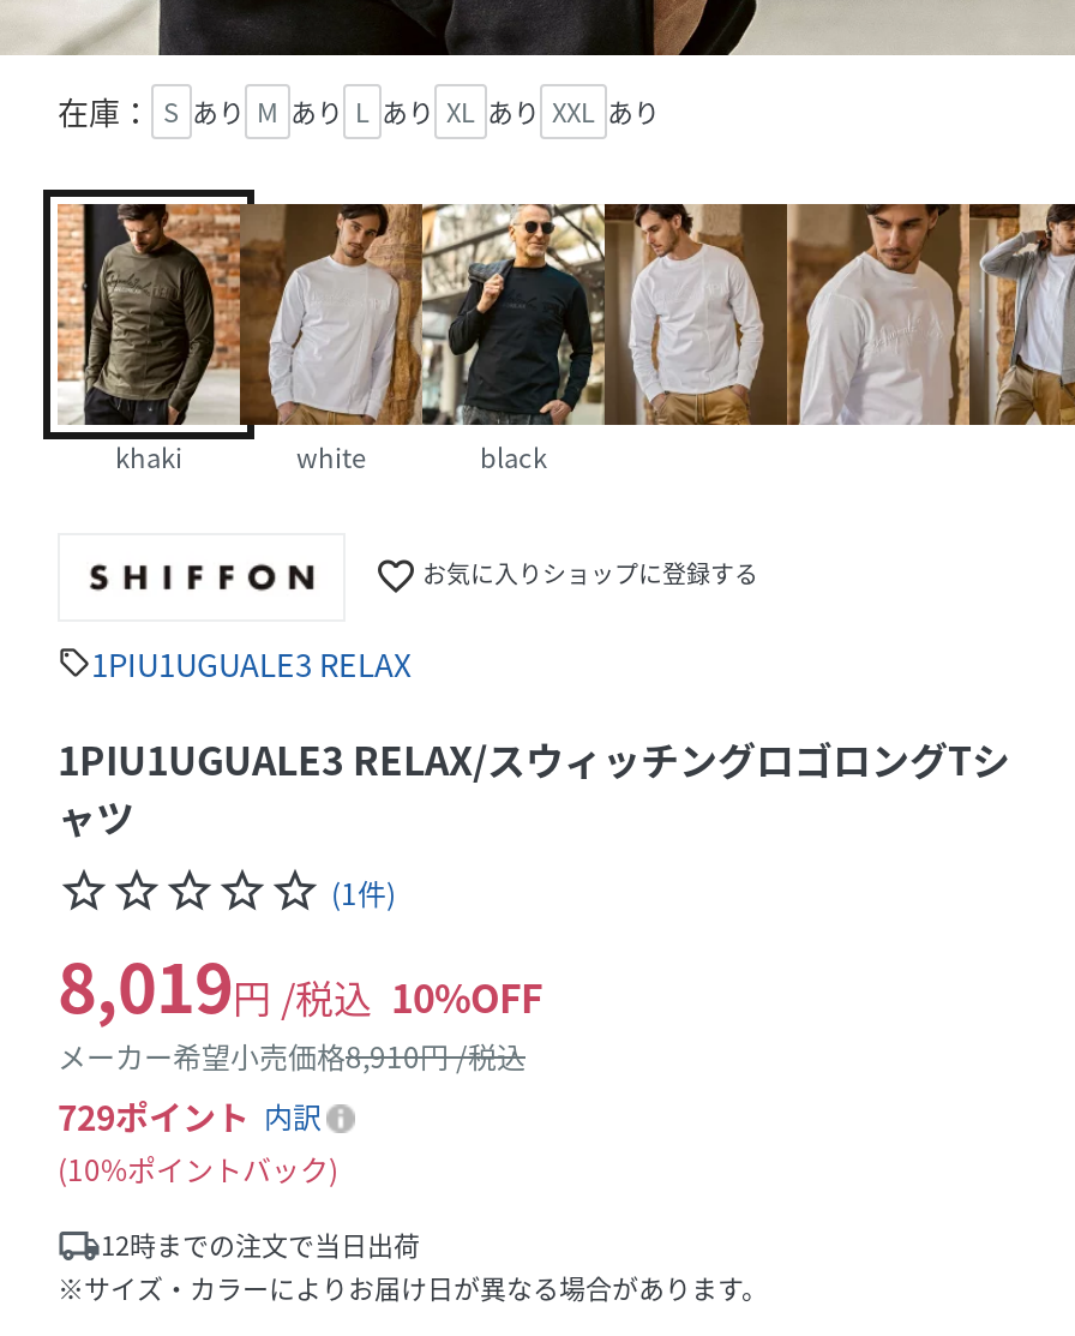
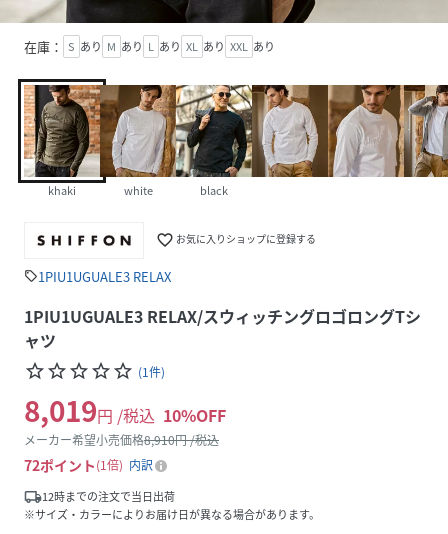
[58,1092,329,1190] 729ポイント 内訳 | 10%ポイントバック -> [24,455,153,475] 72ポイント 1倍 内訳

